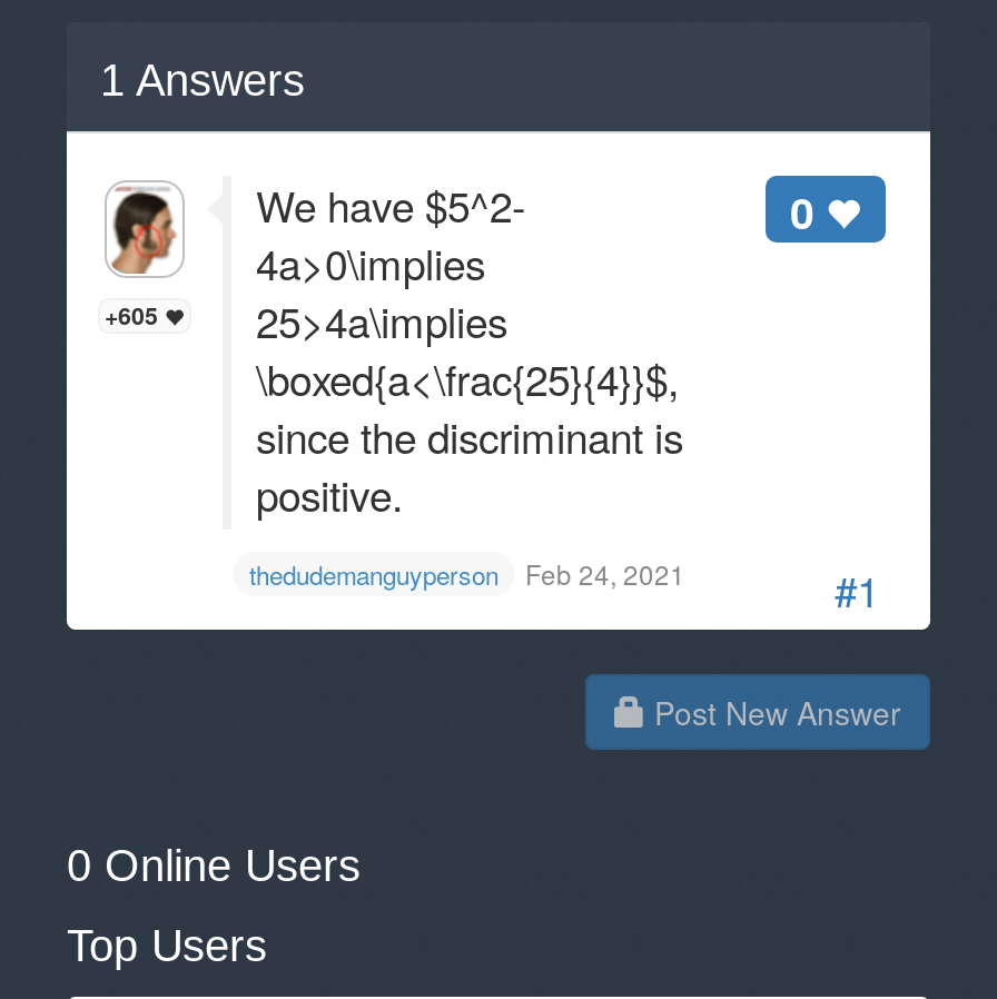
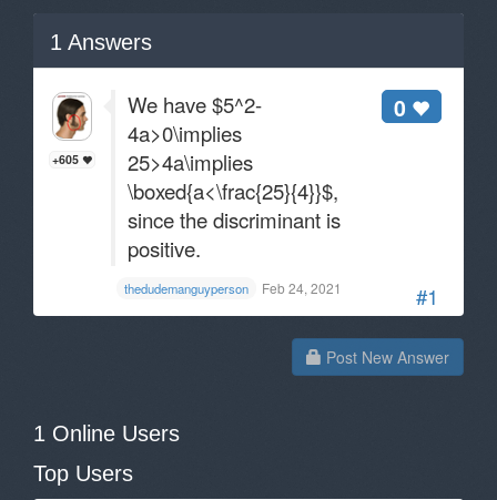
[67,841,361,890] 0 Online Users -> [33,421,180,446] 1 Online Users

